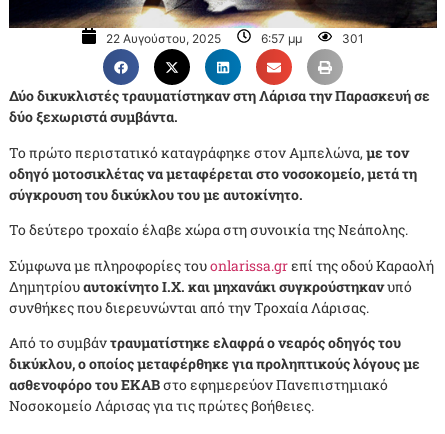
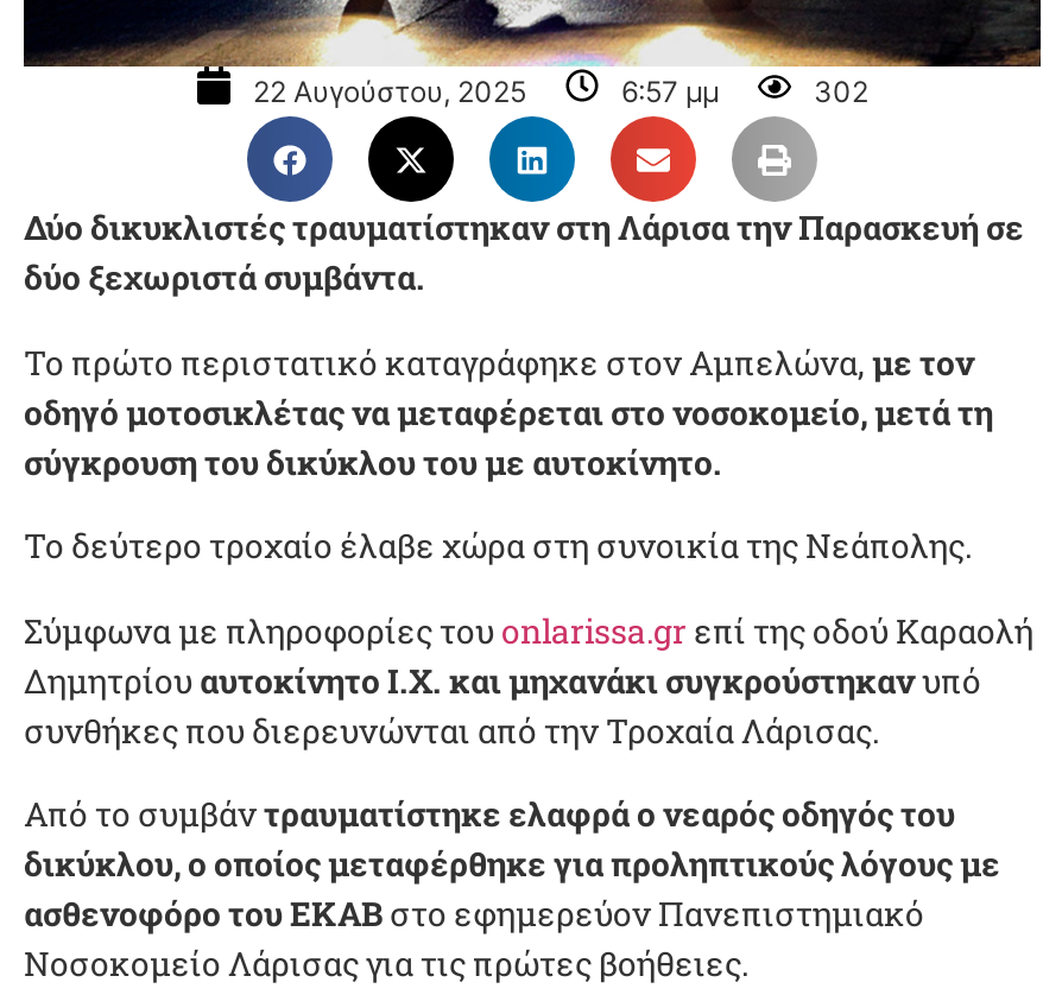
[342,31,364,46] 301 -> [814,73,868,109] 302

